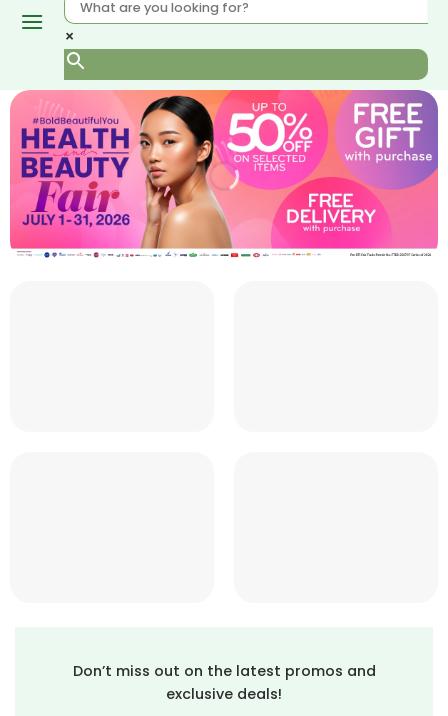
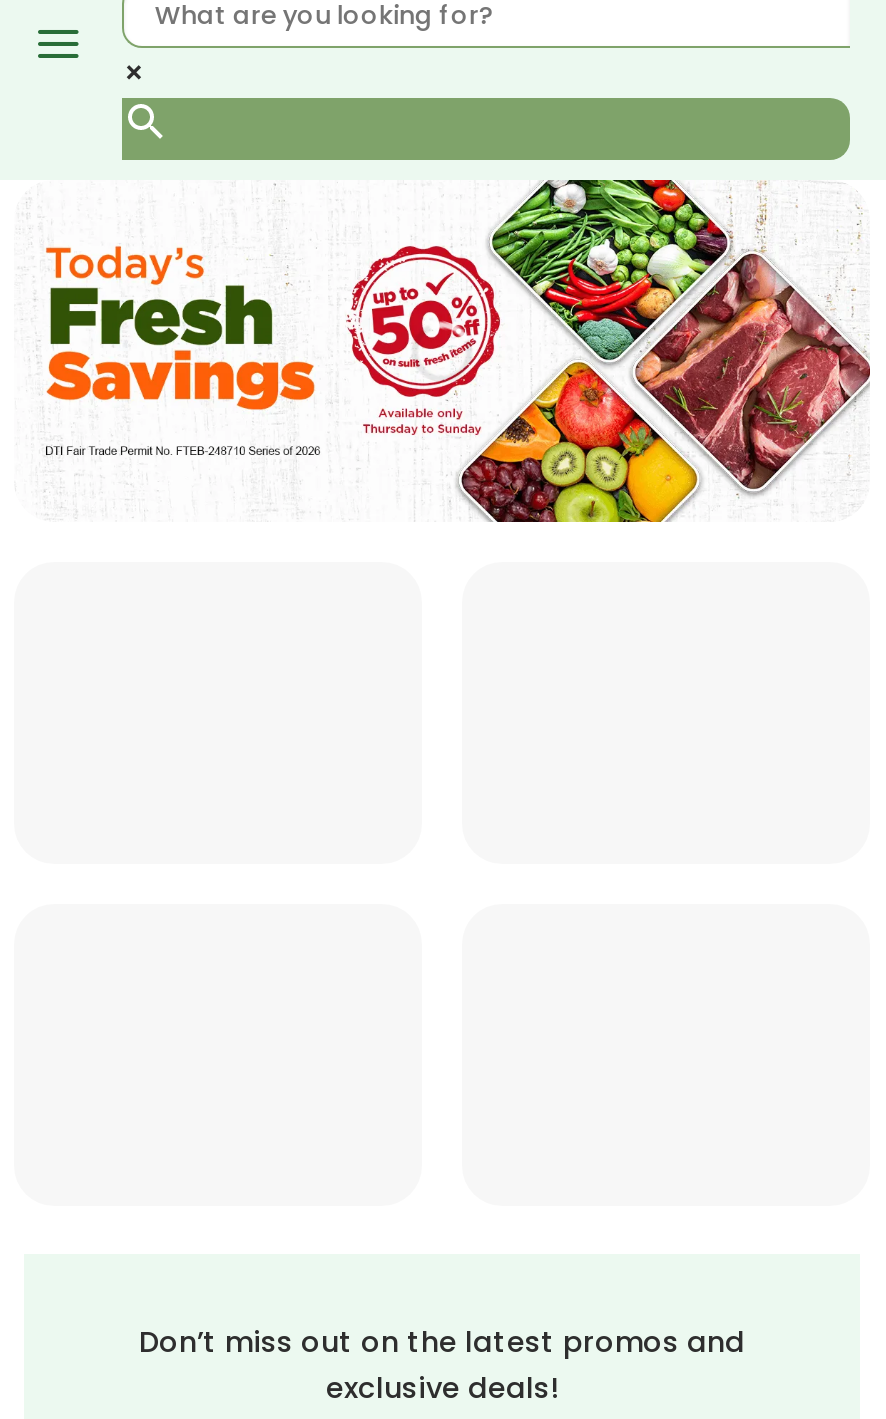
[9,89,439,261] [image] -> [14,178,872,524] [image]

